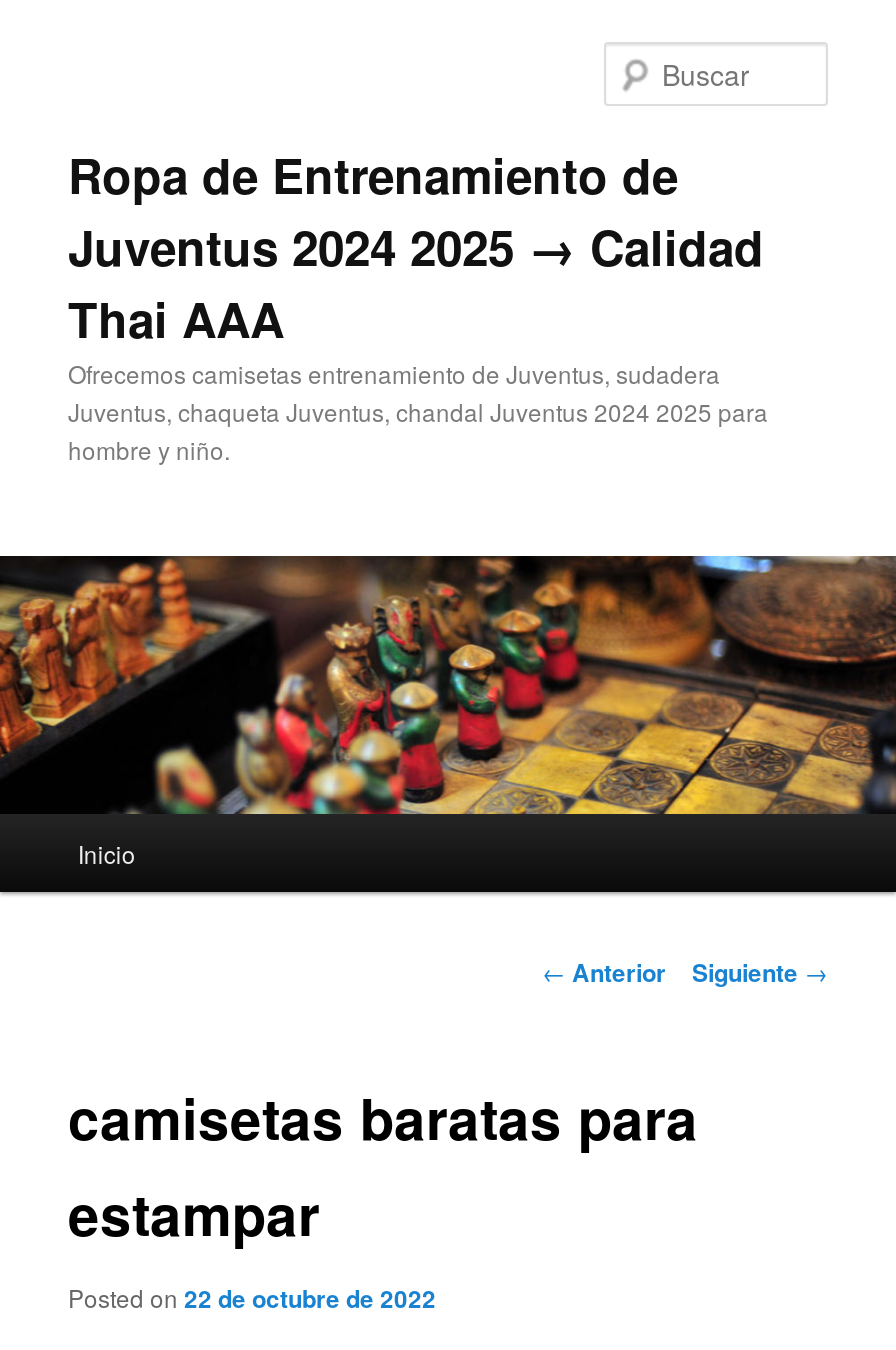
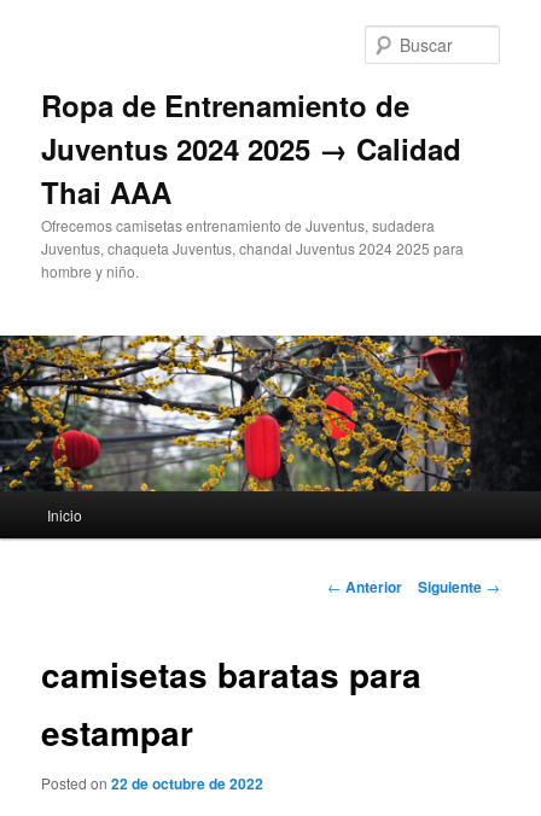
[6,554,890,816] [image] -> [4,334,537,492] [image]

